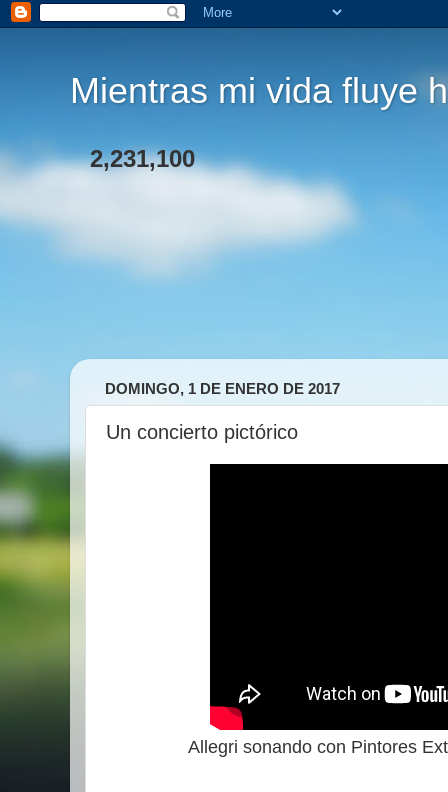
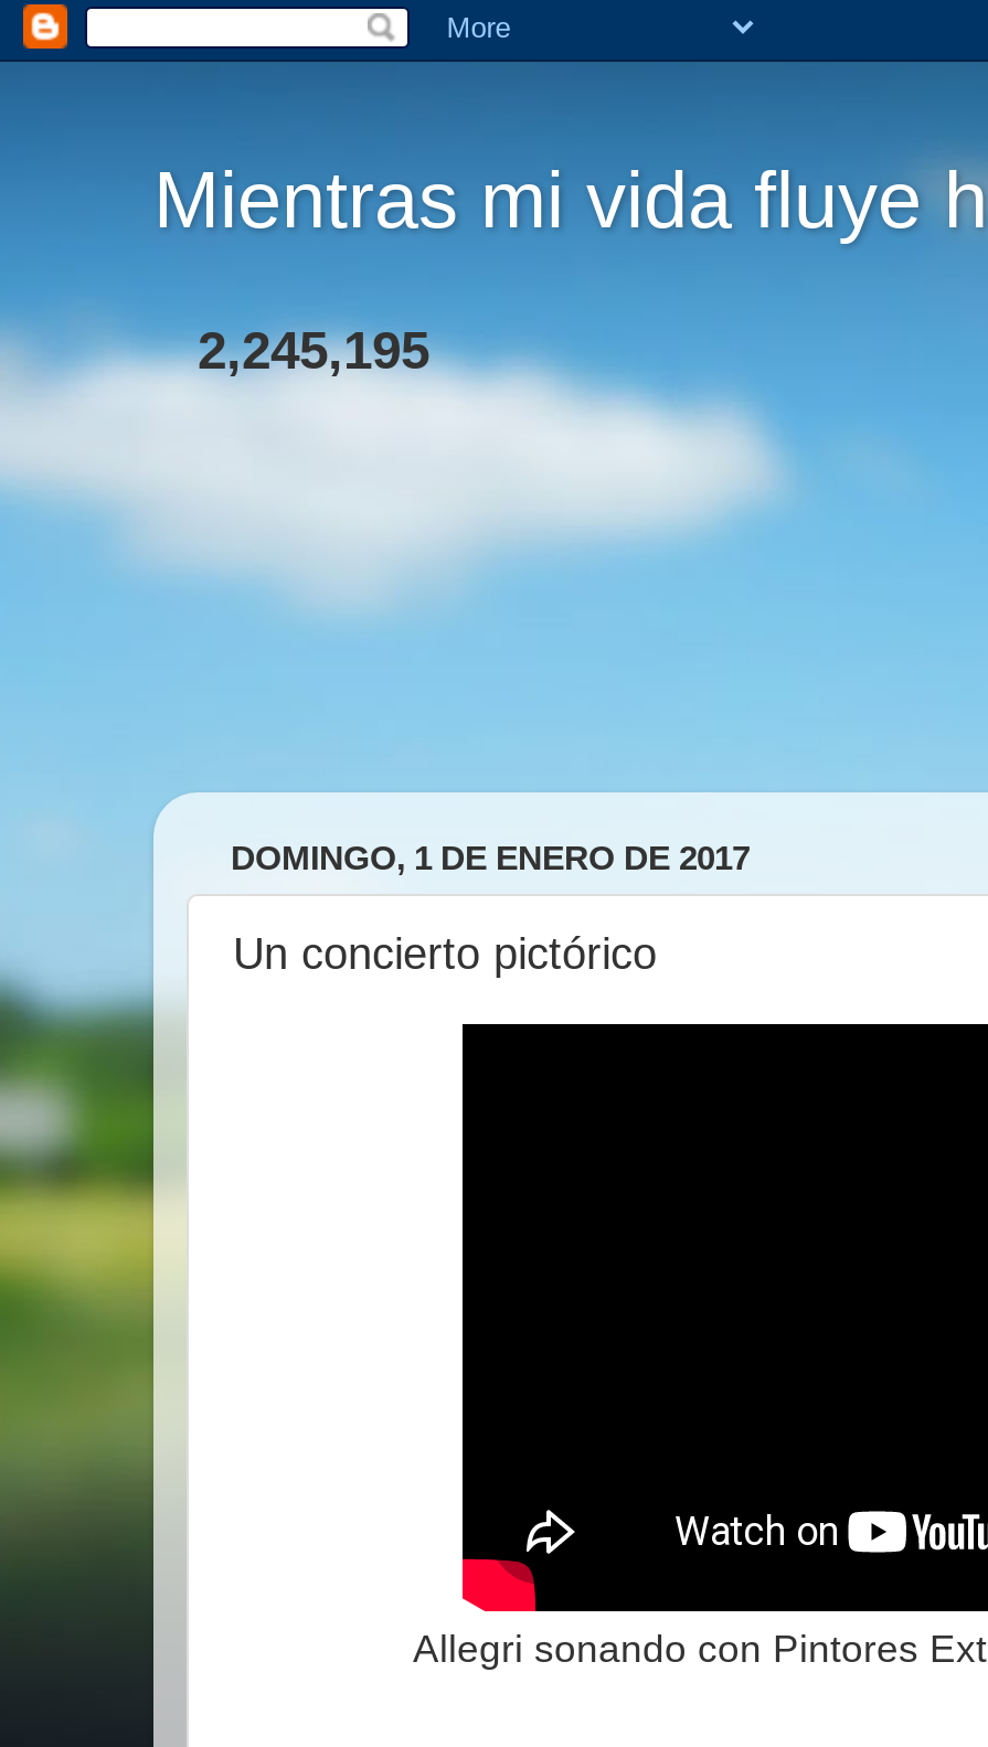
[90,145,195,172] 2,231,100 -> [198,320,429,379] 2,245,195

